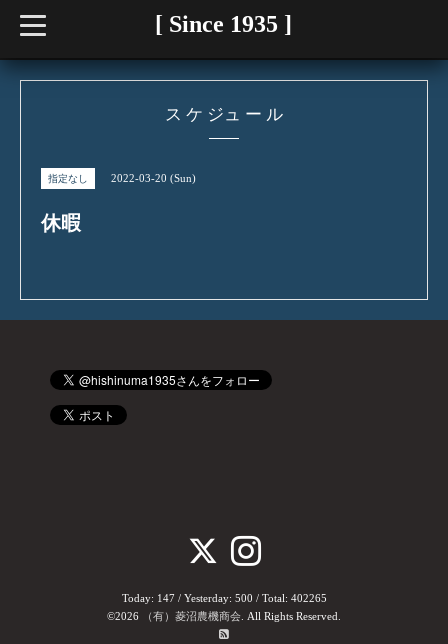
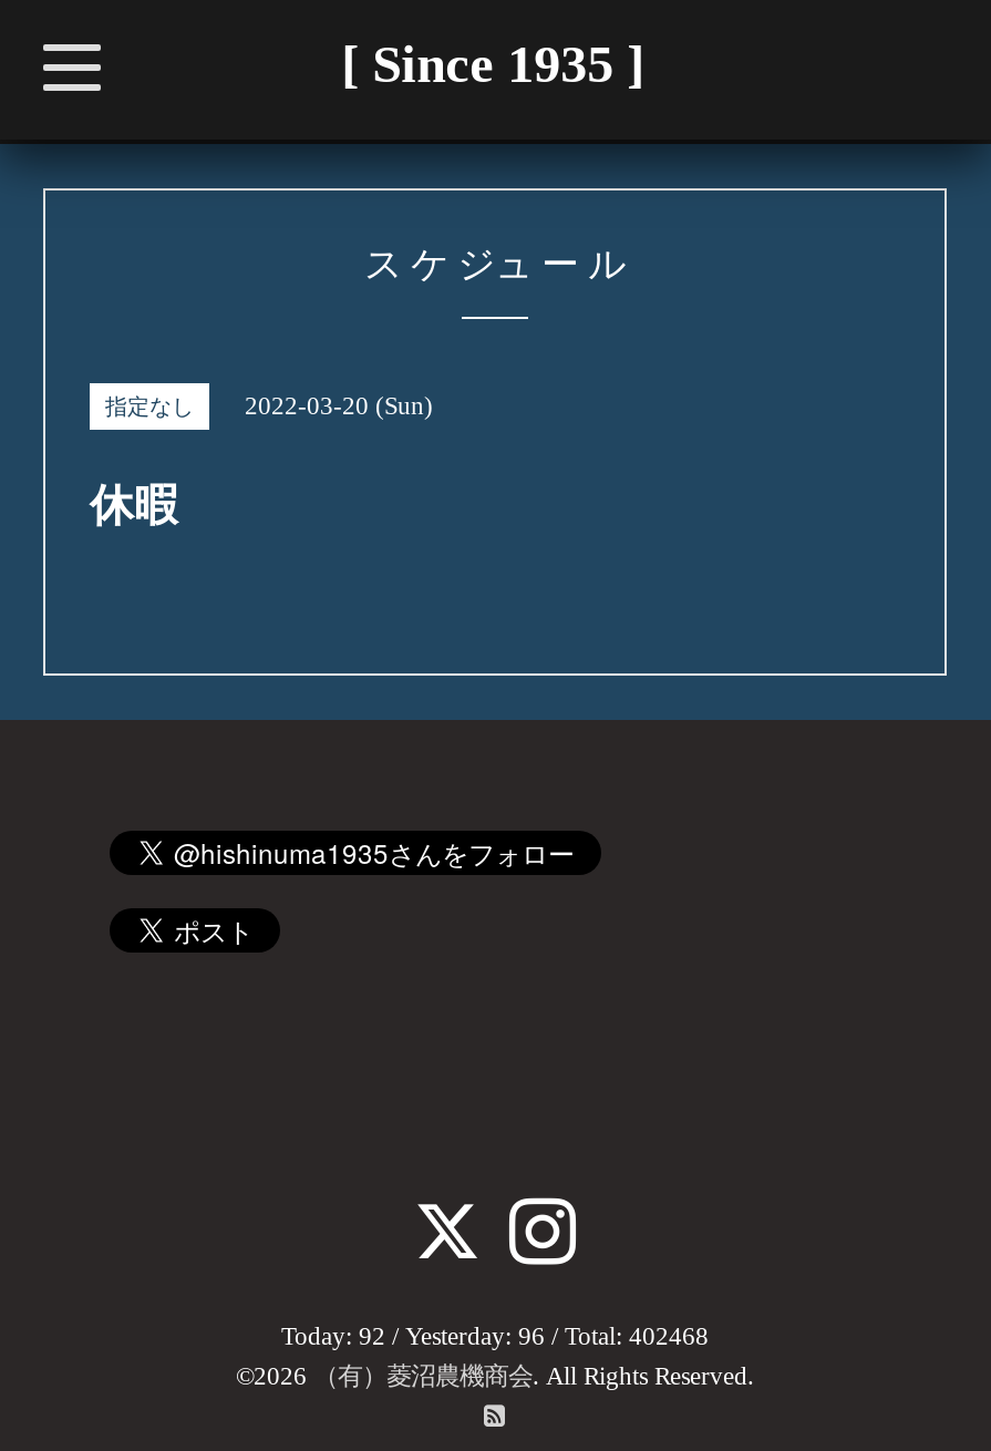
[121,592,326,604] Today: 147 / Yesterday: 500 / Total: 402265 -> [281,1323,709,1349] Today: 92 / Yesterday: 96 / Total: 402468

